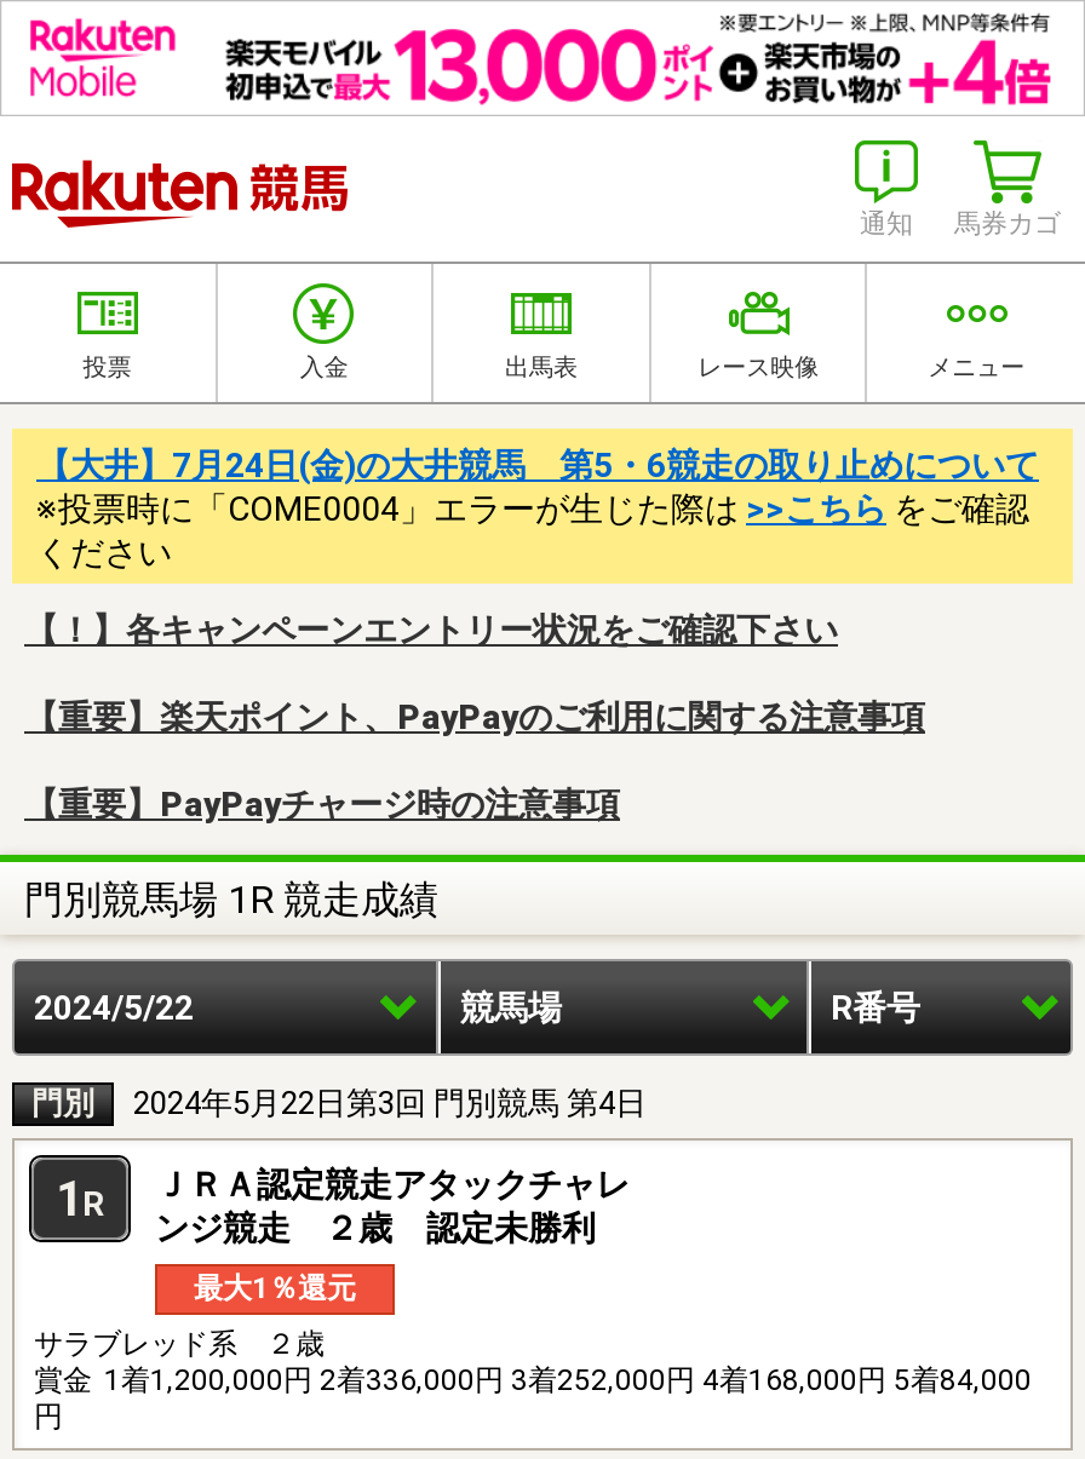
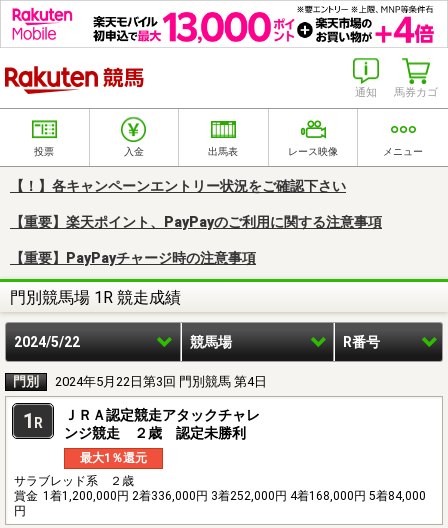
[36,445,1039,571] 【大井】7月24日(金)の大井競馬 第5・6競走の取り止めについて | ※投票時に「COME0004」エラーが生じた際は>>こちらをご確認 | ください -> none

